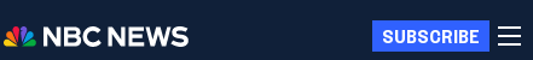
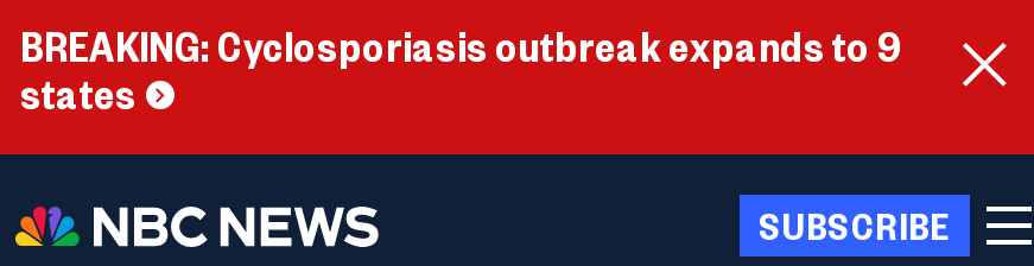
none -> [20,17,901,119] BREAKING: Cyclosporiasis outbreak expands to 9 | states

